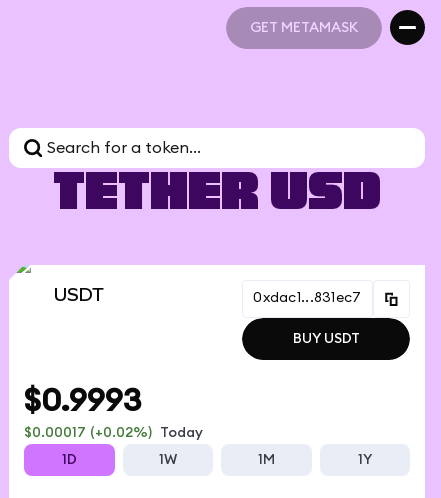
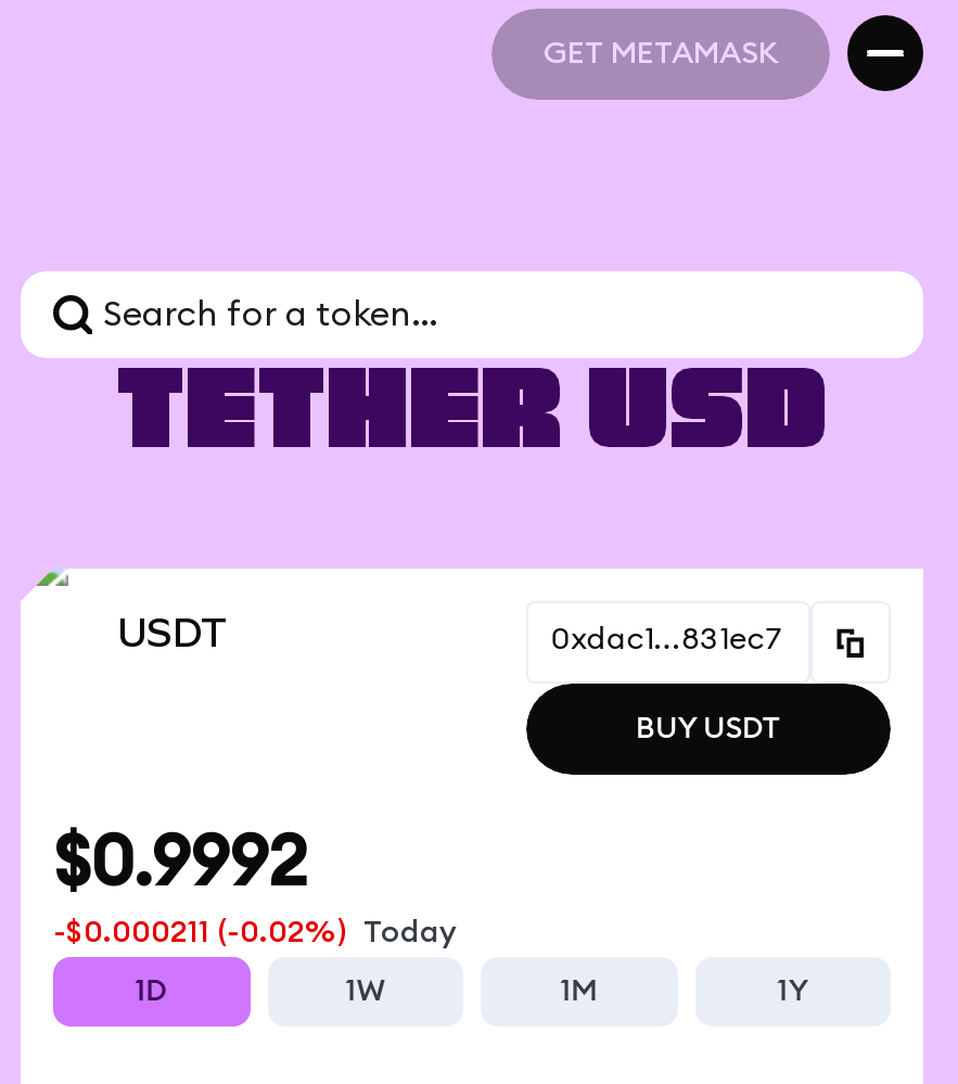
[24,384,142,416] $0.9993 -> [53,828,307,897] $0.9992
[24,425,203,439] $0.00017 (+0.02%) Today -> [53,917,457,947] -$0.000211 (-0.02%) Today

